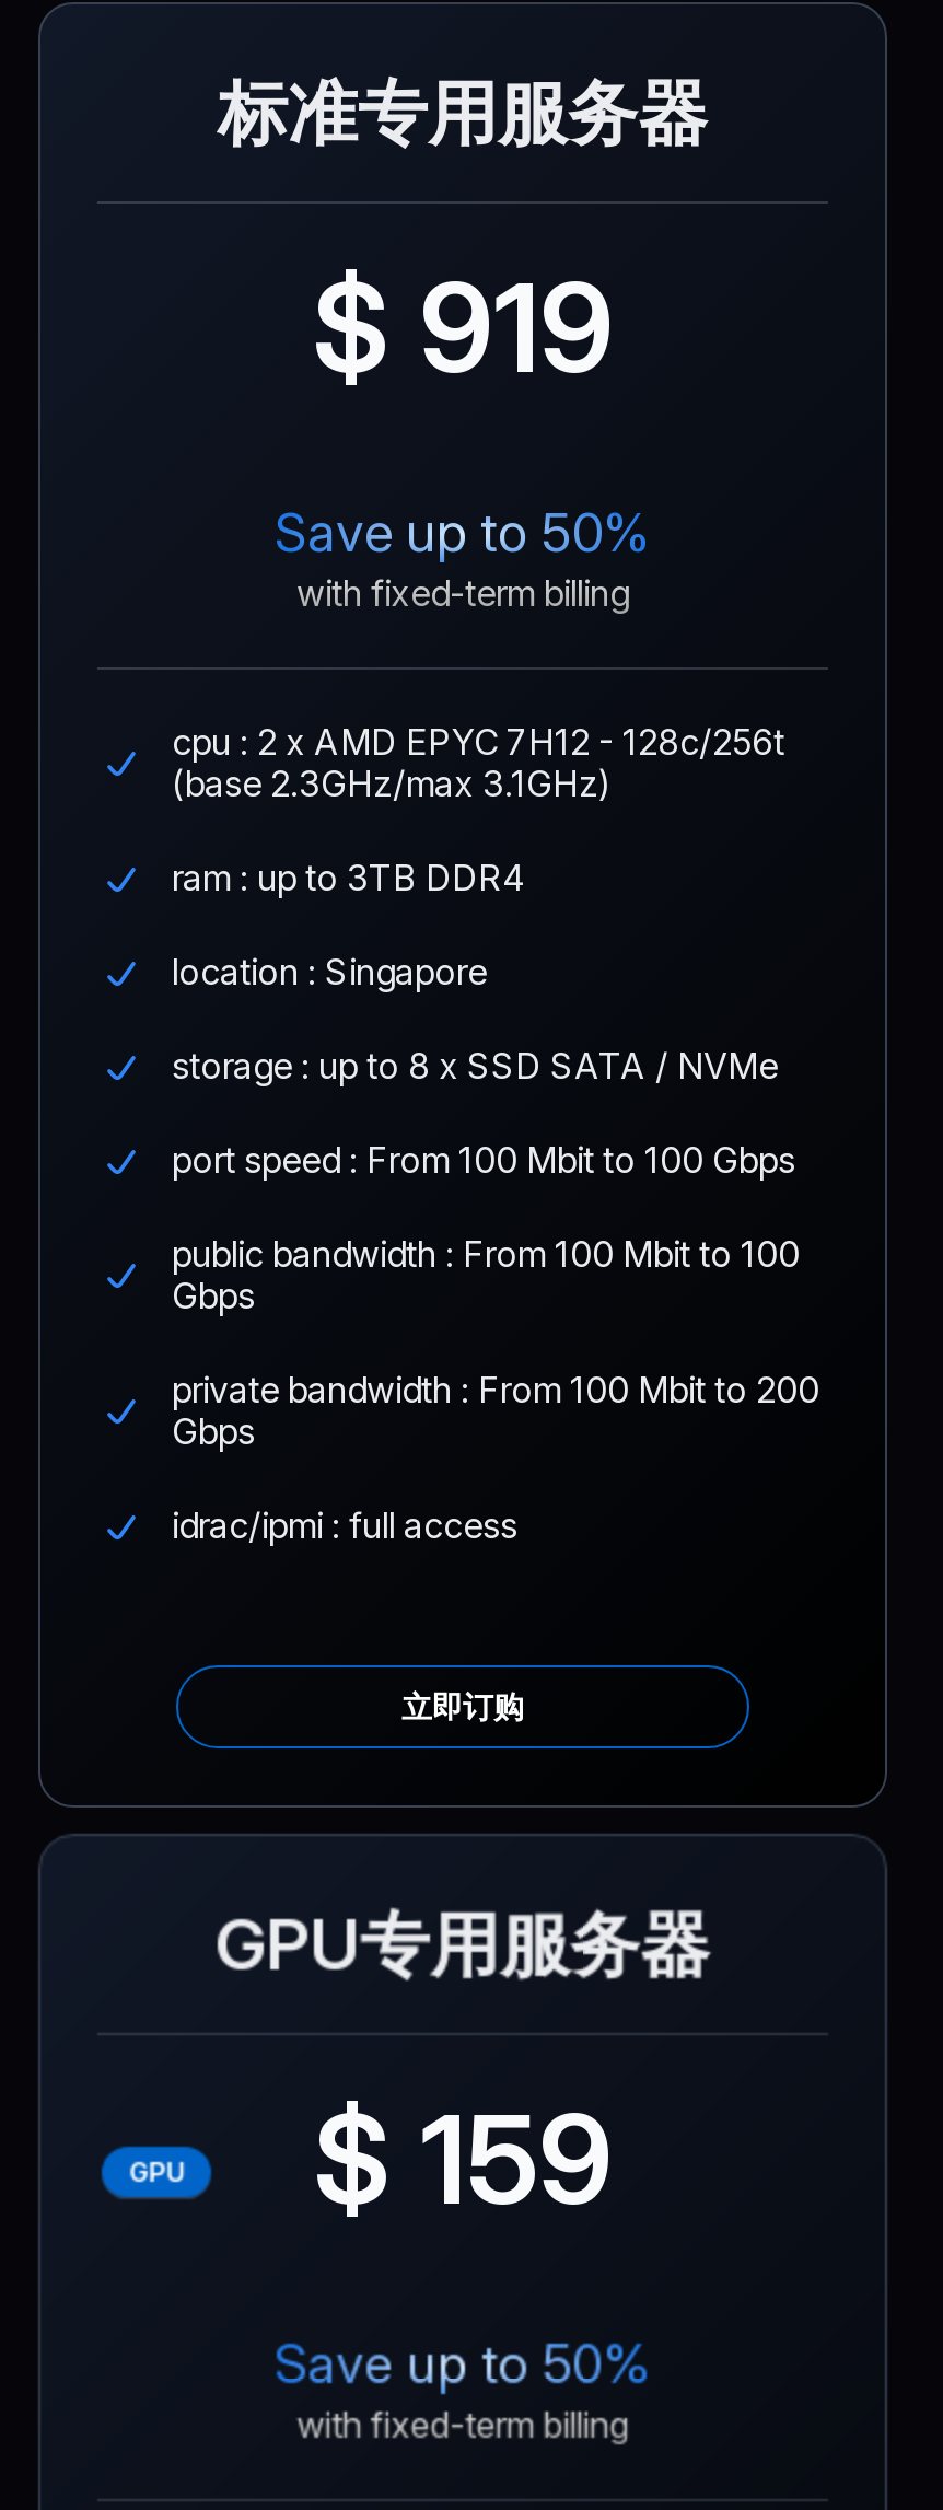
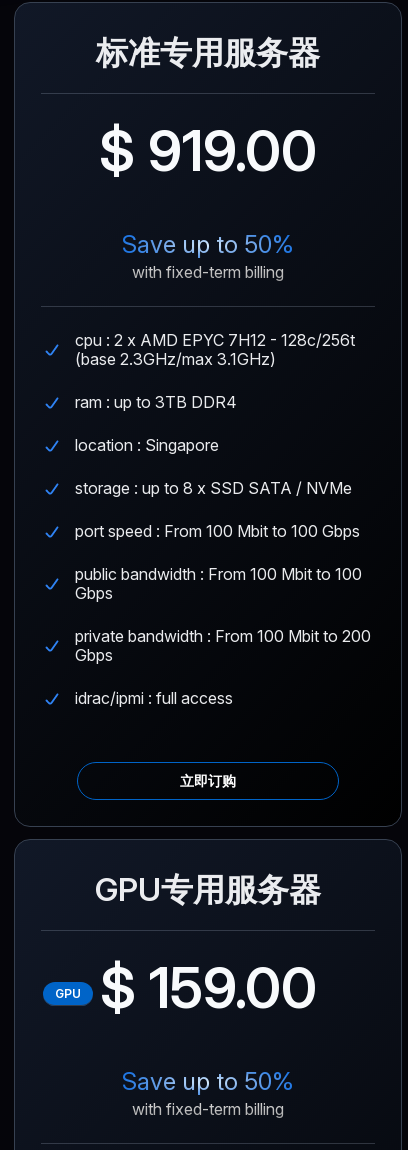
[312,253,614,402] $ 919 -> [99,117,317,185] $ 919.00
[313,2085,613,2234] $ 159 -> [99,954,316,1022] $ 159.00

